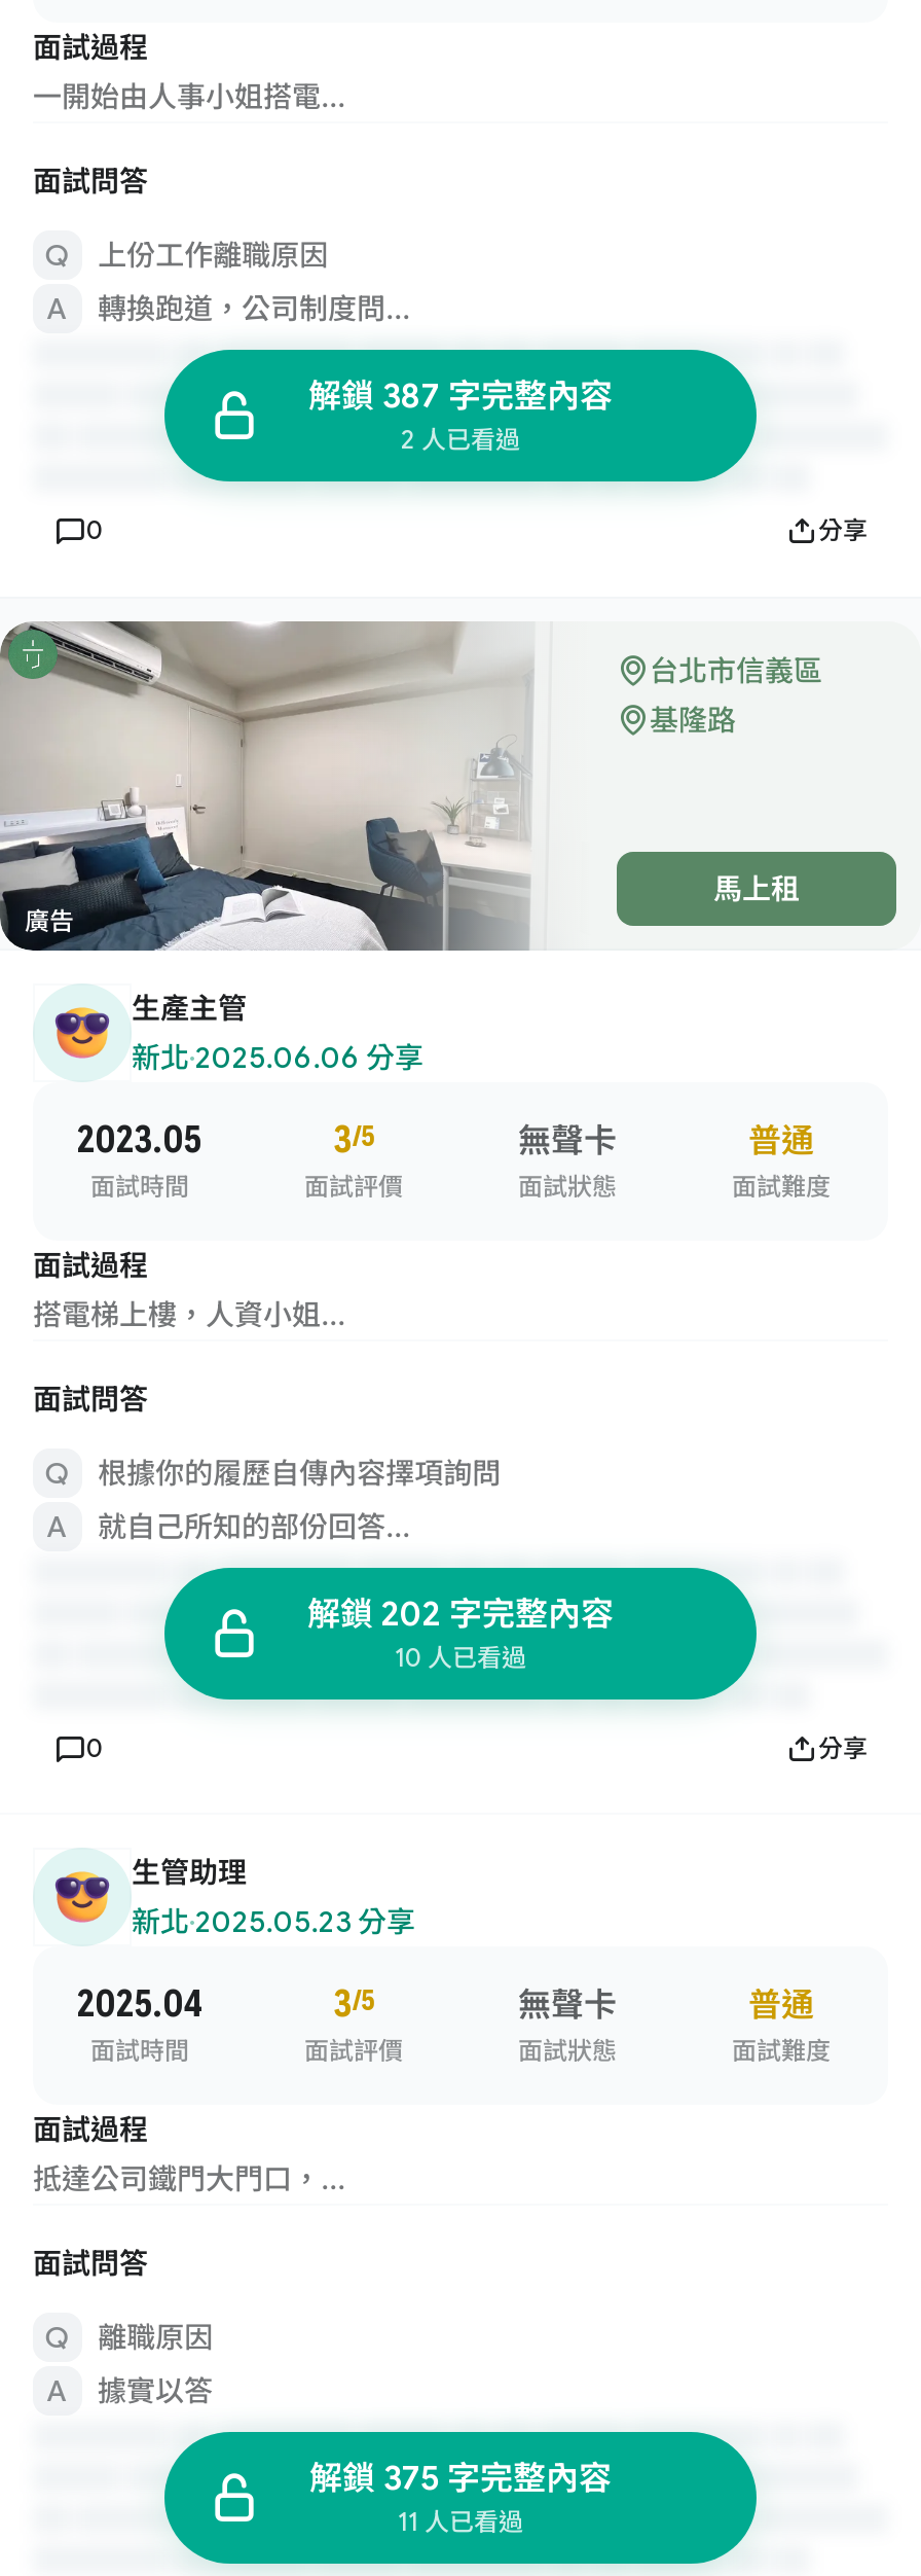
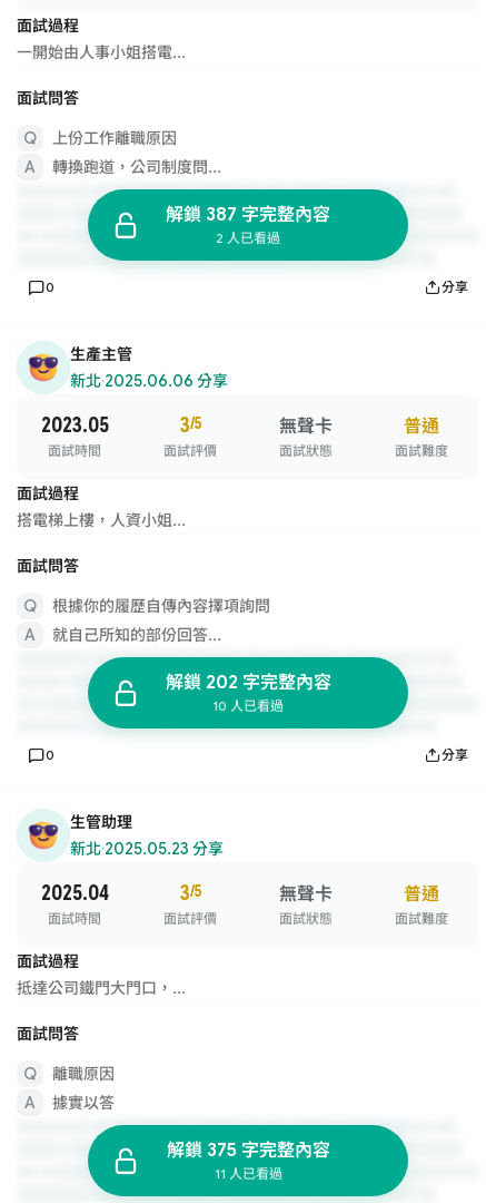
[6,619,800,953] [image] | 馬上租 | 廣告 -> none
[650,652,822,737] 台北市信義區 | 基隆路 -> none

